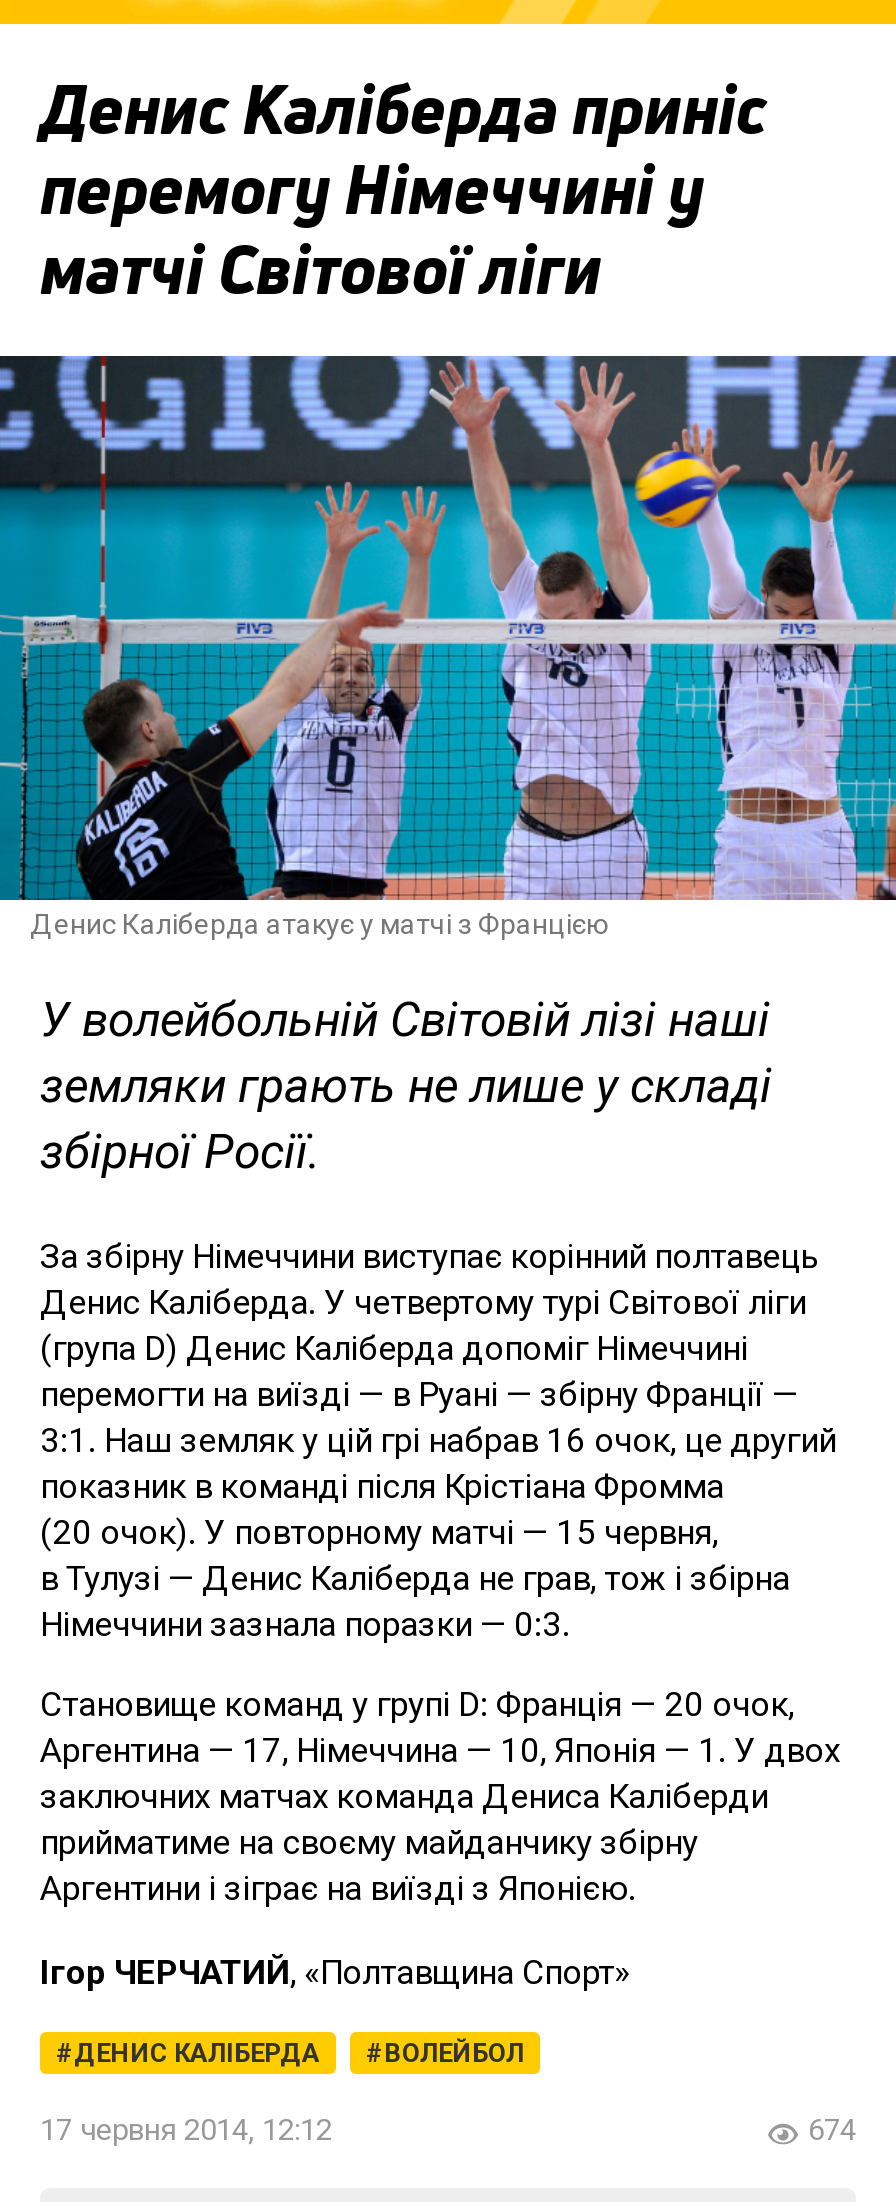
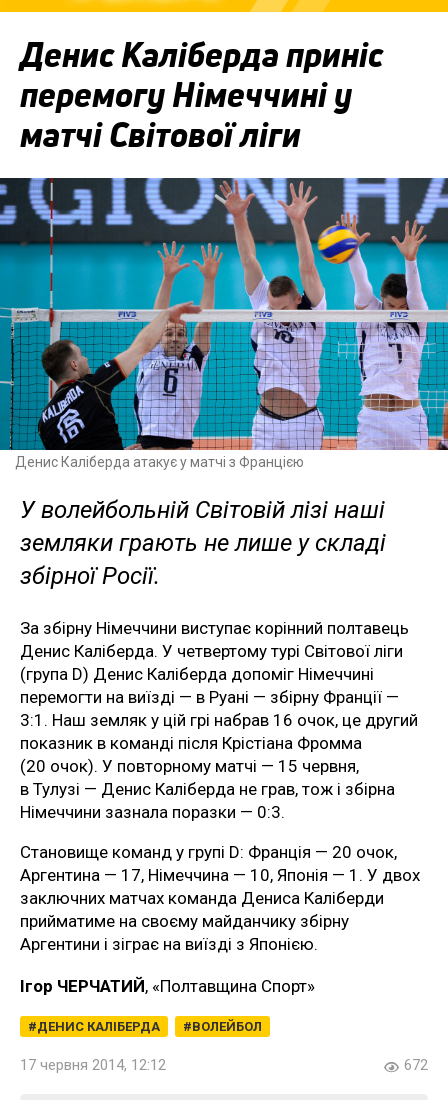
[808,2112,856,2148] 674 -> [404,1056,428,1074] 672

